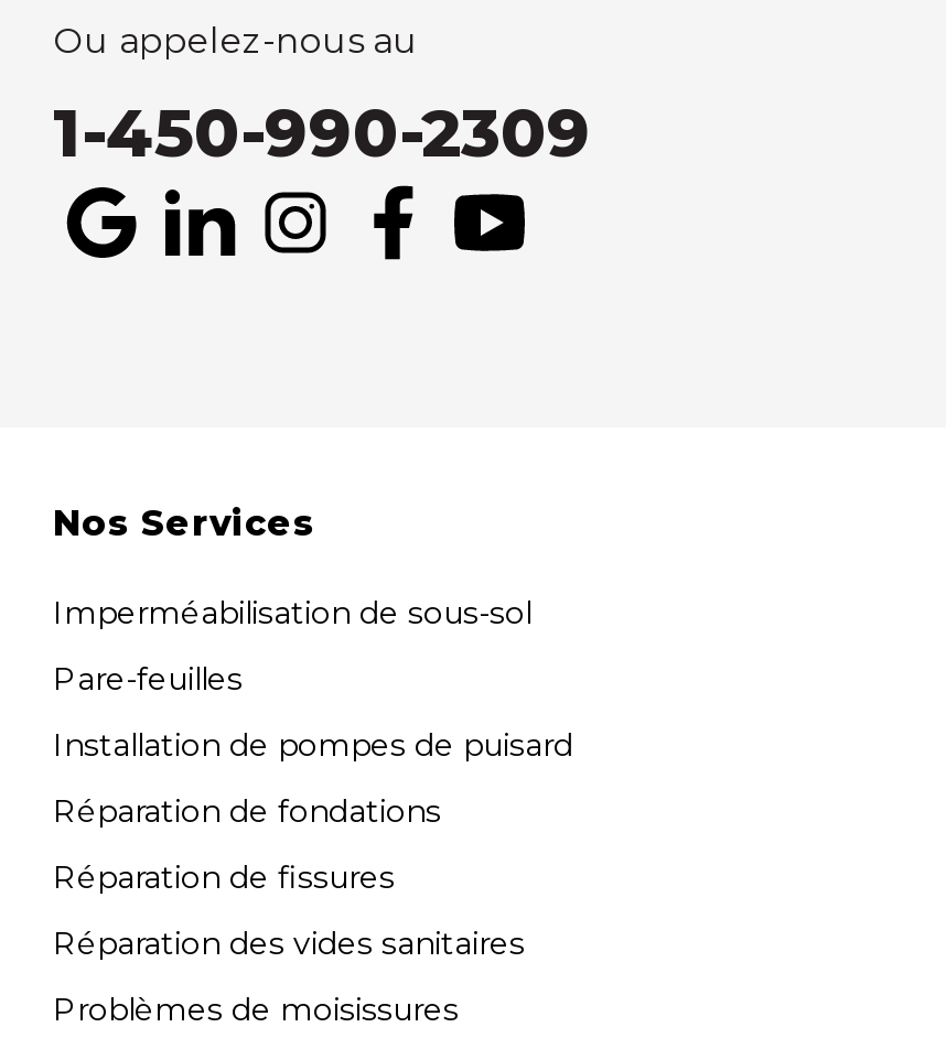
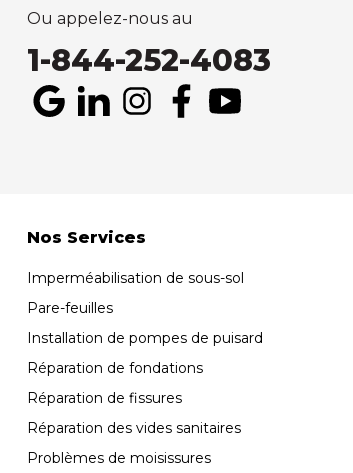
[53,92,591,173] 1-450-990-2309 -> [27,42,271,79] 1-844-252-4083

